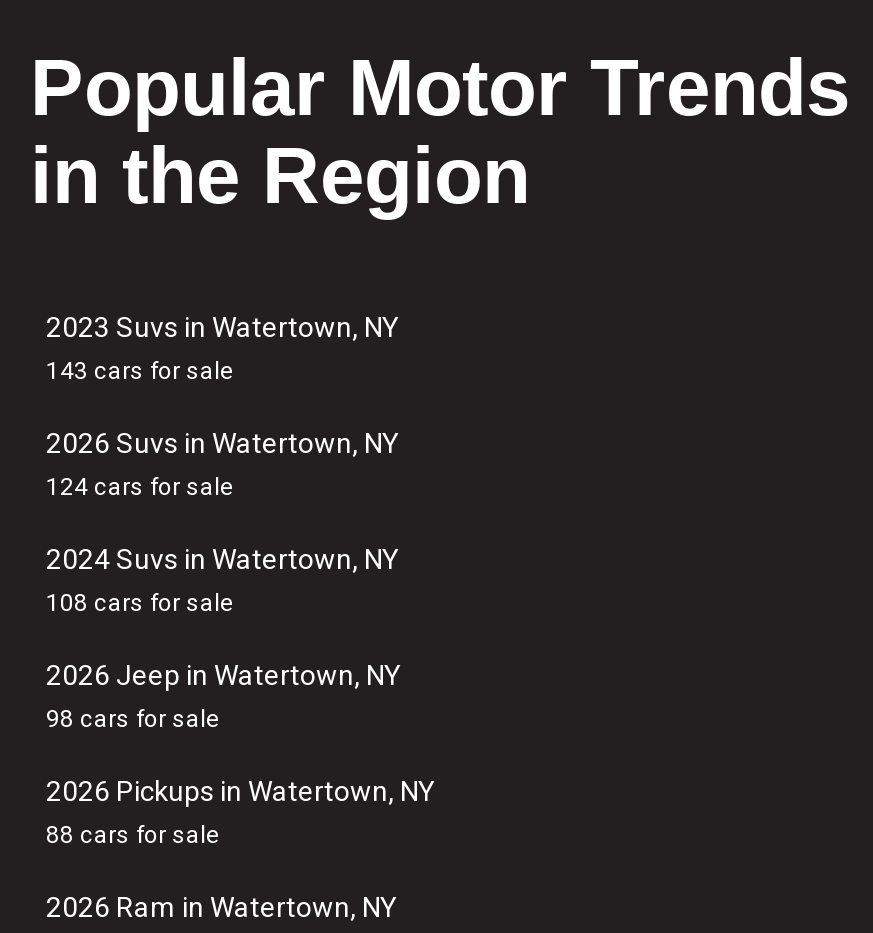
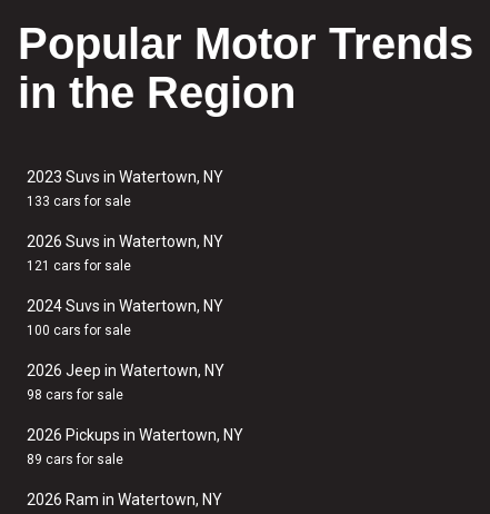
[46,357,234,385] 143 cars for sale -> [27,194,131,209] 133 cars for sale
[46,473,234,501] 124 cars for sale -> [27,258,131,274] 121 cars for sale
[46,589,234,617] 108 cars for sale -> [27,323,131,338] 100 cars for sale
[46,821,220,849] 88 cars for sale -> [27,452,123,467] 89 cars for sale

